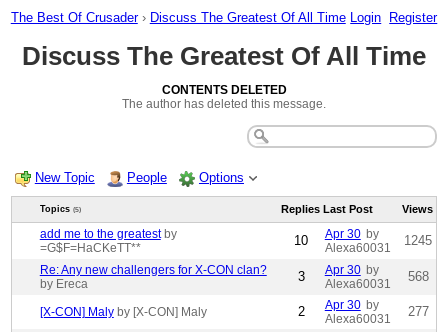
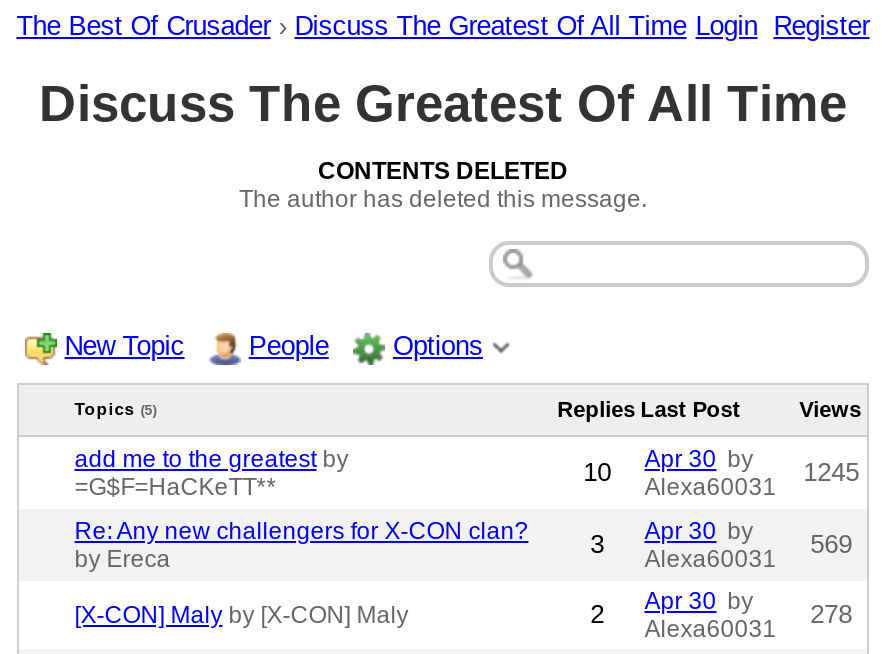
[298,263,429,291] 3 Alexa60031 Apr 30 by 568 -> [590,517,852,573] 3 Alexa60031 Apr 30 by 569
[298,298,429,326] 2 Alexa60031 Apr 30 by 277 -> [590,587,852,643] 2 Alexa60031 Apr 30 by 278

